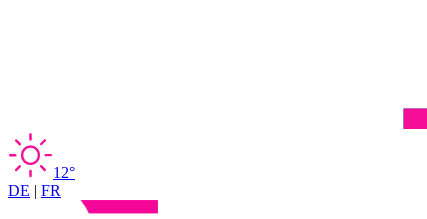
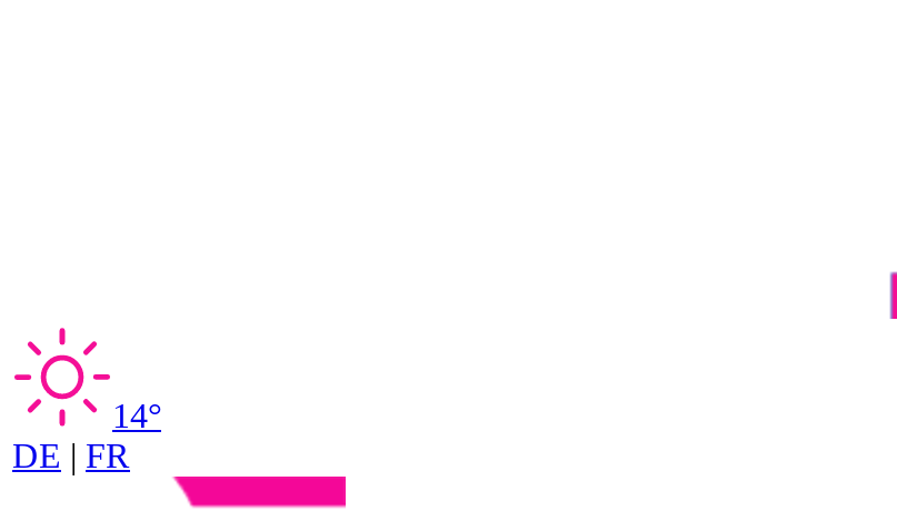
[53,164,75,181] 12° -> [112,397,161,434] 14°

